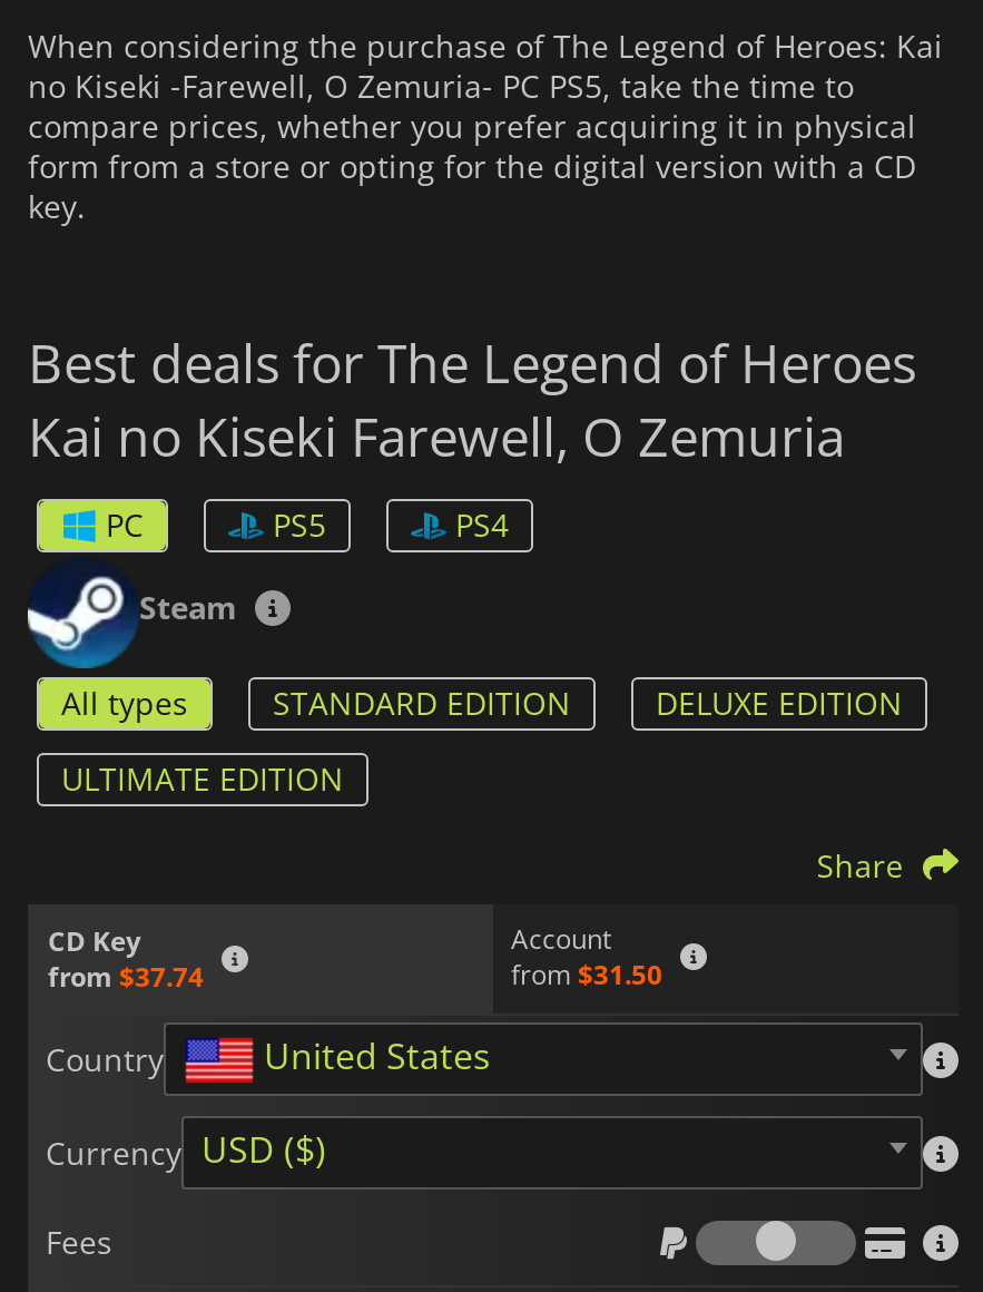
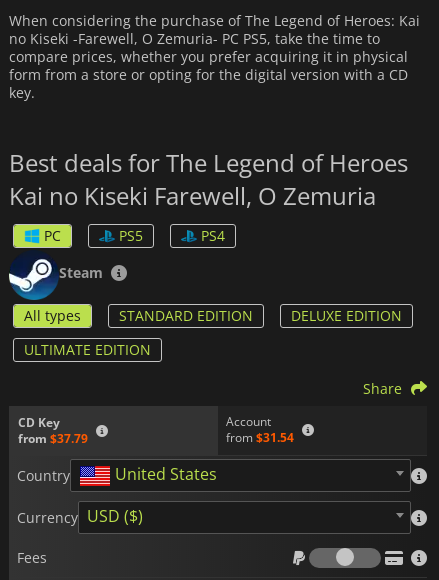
[48,957,204,995] from $37.74 -> [18,430,88,447] from $37.79
[511,956,662,994] from $31.50 -> [226,429,294,446] from $31.54

